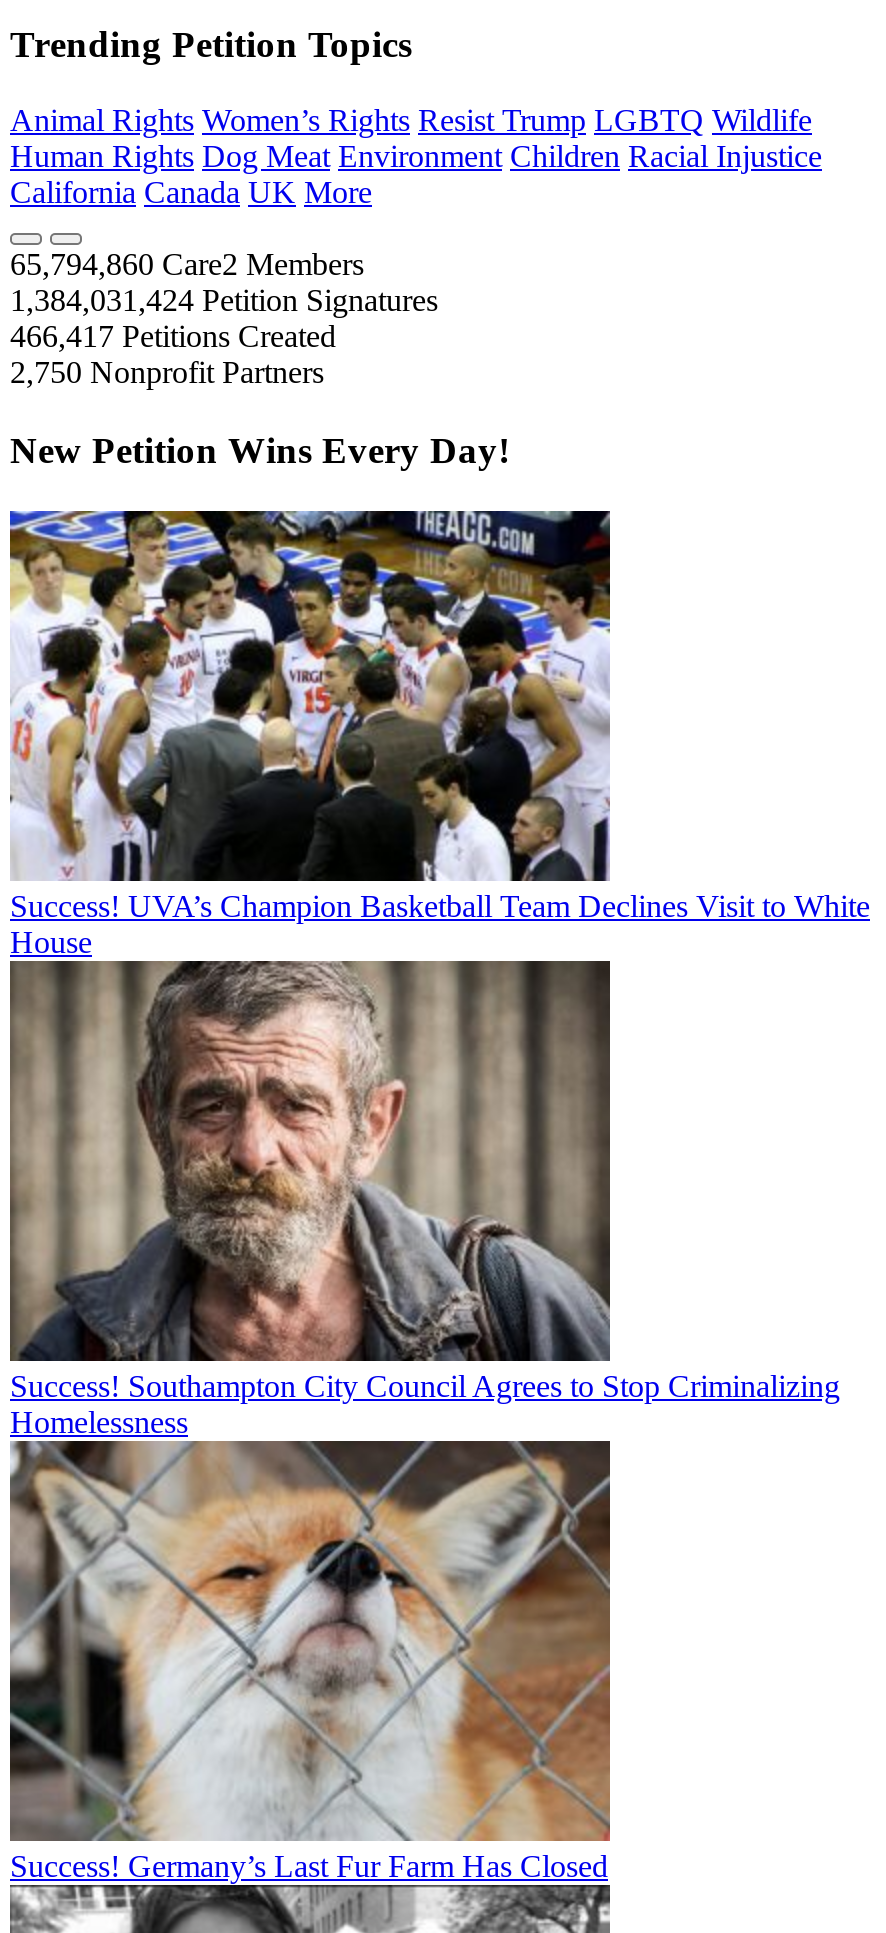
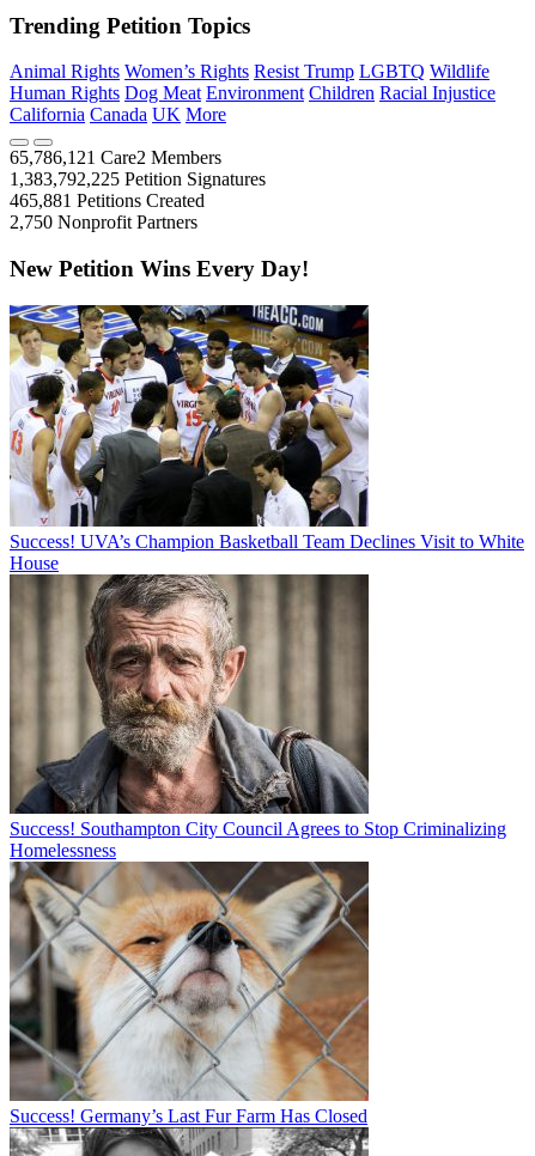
[10,248,364,282] 65,794,860 Care2 Members -> [10,148,221,168] 65,786,121 Care2 Members
[10,284,438,318] 1,384,031,424 Petition Signatures -> [10,169,266,190] 1,383,792,225 Petition Signatures
[10,320,336,354] 466,417 Petitions Created -> [10,191,205,211] 465,881 Petitions Created

